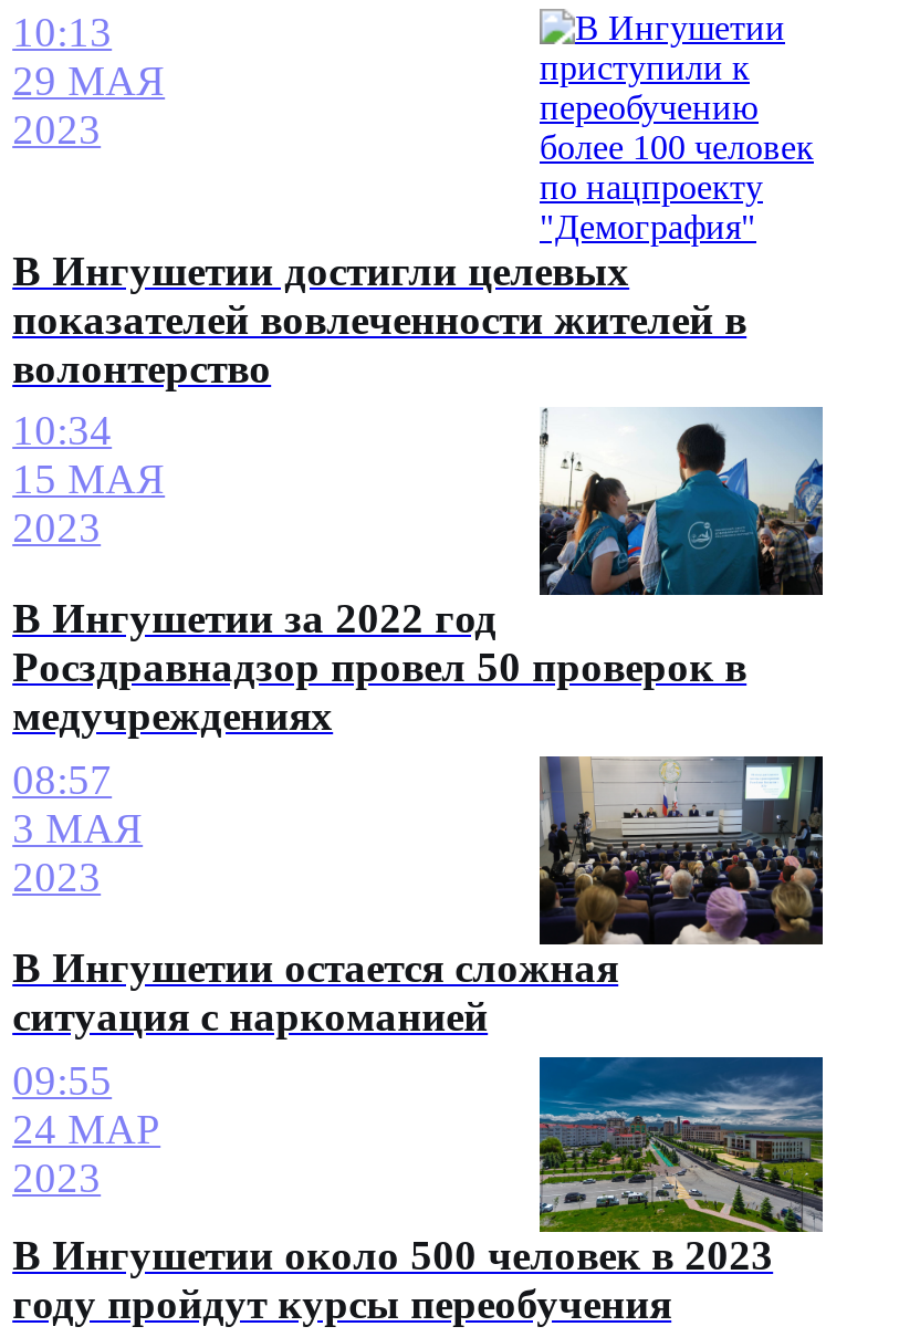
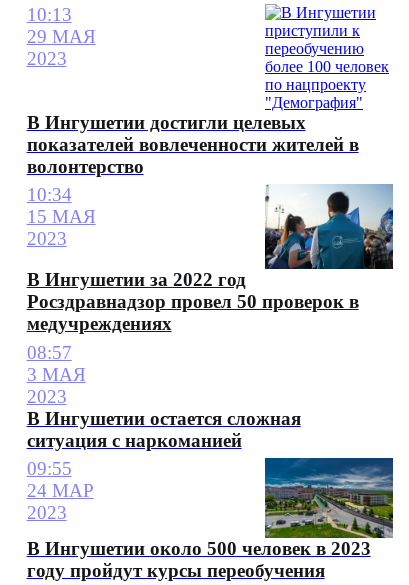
[537,752,825,947] [image] -> none

